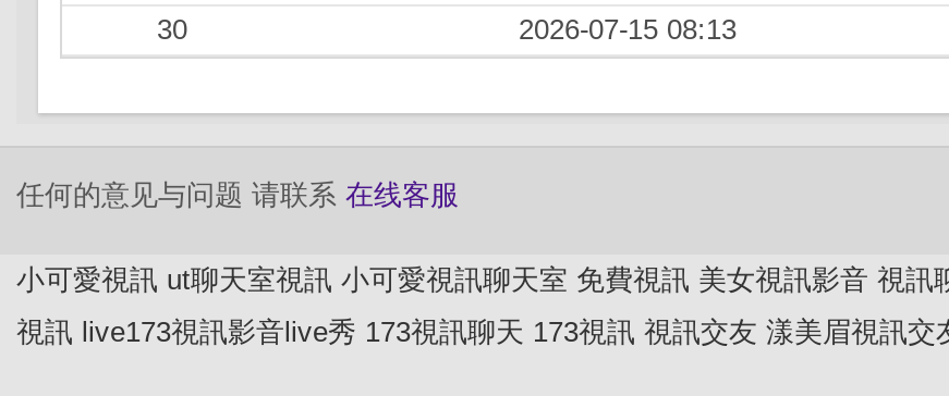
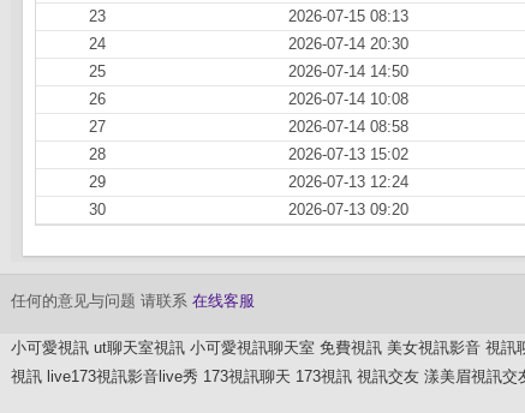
[157,13,187,46] 30 -> [88,7,105,25] 23
none -> [88,35,408,219] 24 | 2026-07-14 20:30 | 25 | 2026-07-14 14:50 | 26 | 2026-07-14 10:08 | 27 | 2026-07-14 08:58 | 28 | 2026-07-13 15:02 | 29 | 2026-07-13 12:24 | 30 | 2026-07-13 09:20

